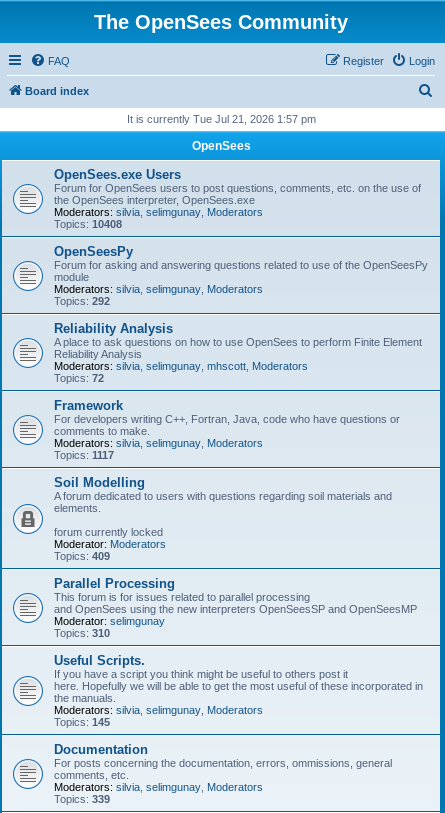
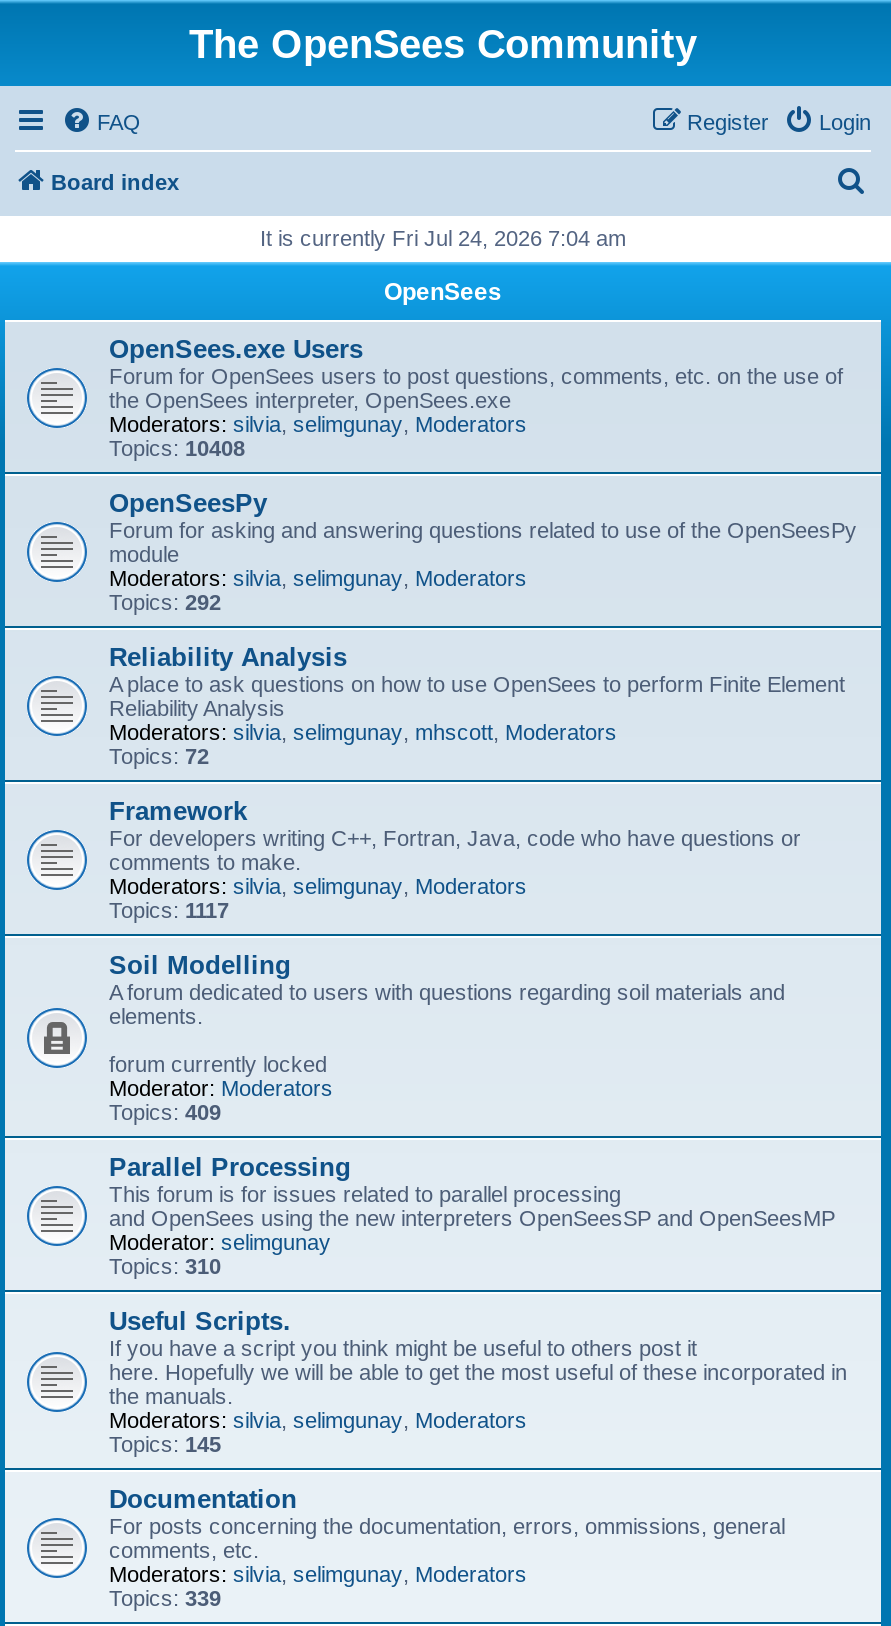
[126,113,315,125] It is currently Tue Jul 21, 2026 1:57 pm -> [260,226,626,250] It is currently Fri Jul 24, 2026 7:04 am

